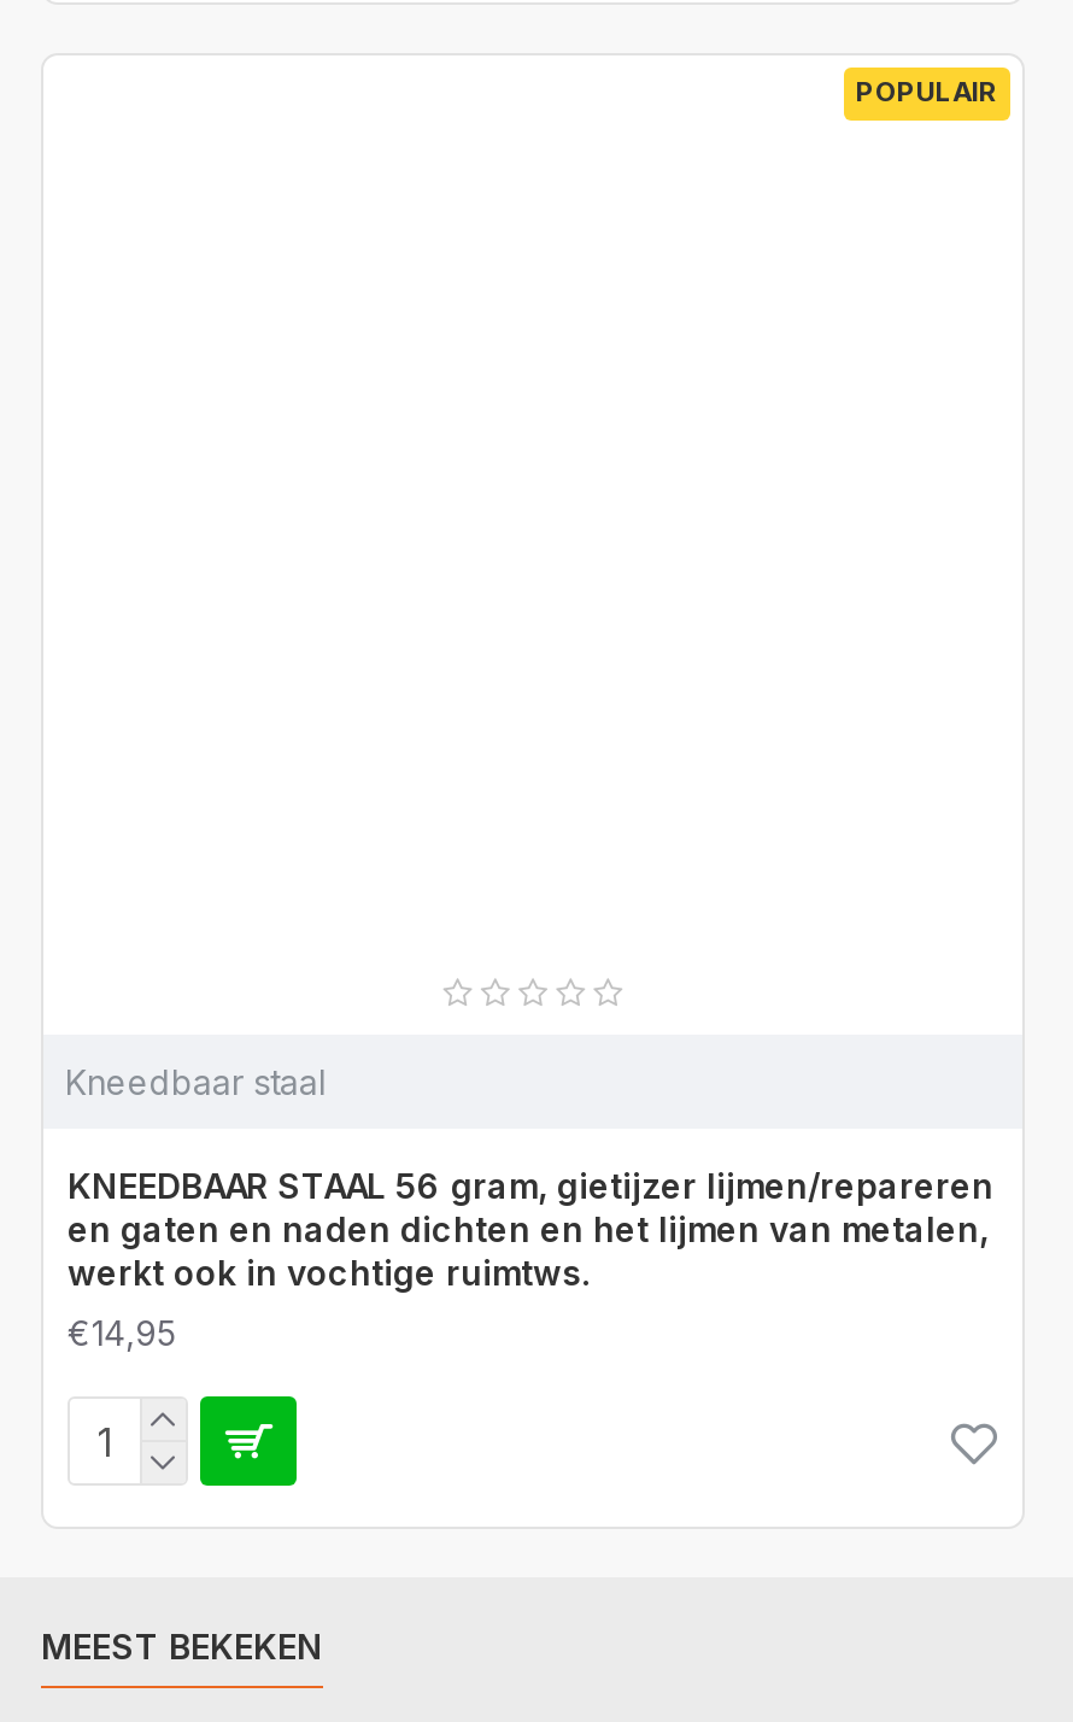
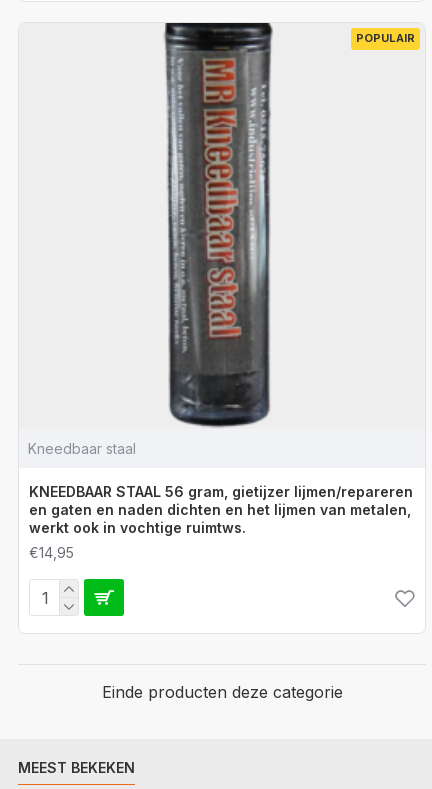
none -> [162,22,274,428] [image]
none -> [101,682,342,702] Einde producten deze categorie

